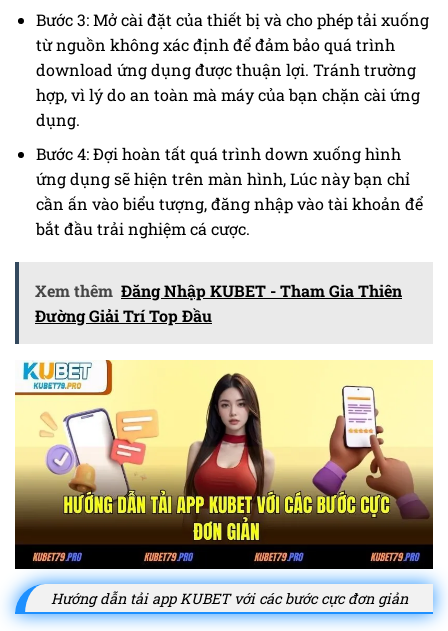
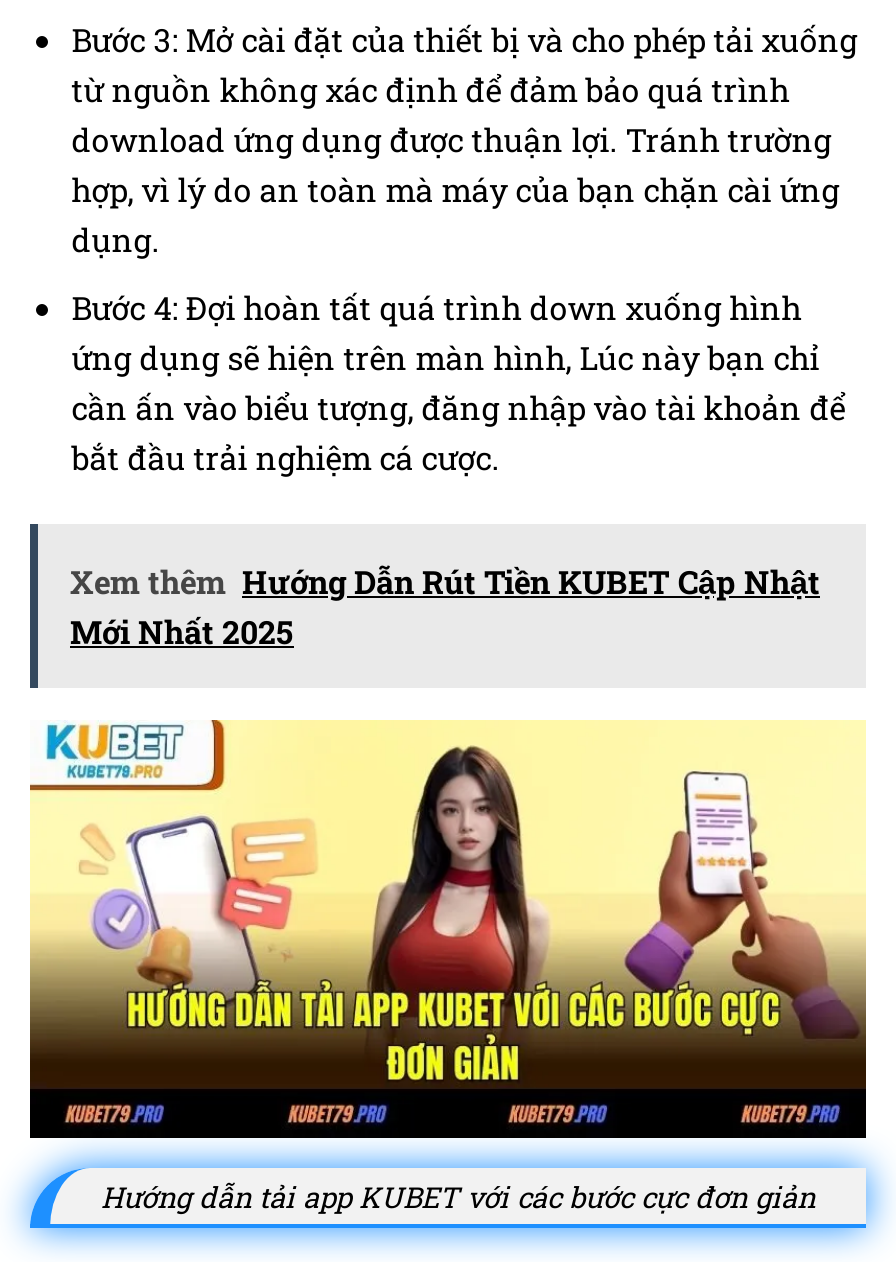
[35,280,402,326] Xem thêm Đăng Nhập KUBET - Tham Gia Thiên | Đường Giải Trí Top Đầu -> [70,560,820,652] Xem thêm Hướng Dẫn Rút Tiền KUBET Cập Nhật | Mới Nhất 2025

